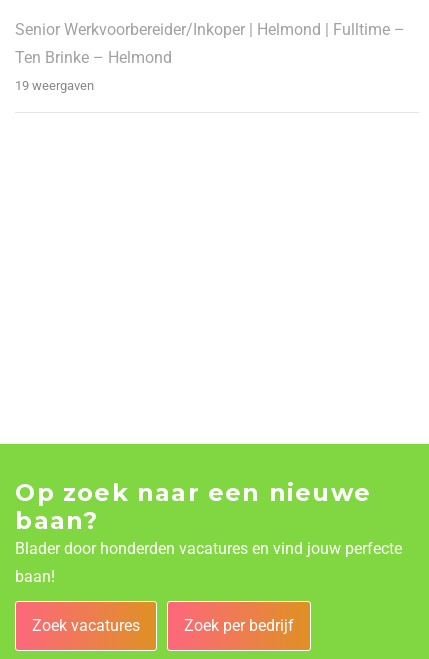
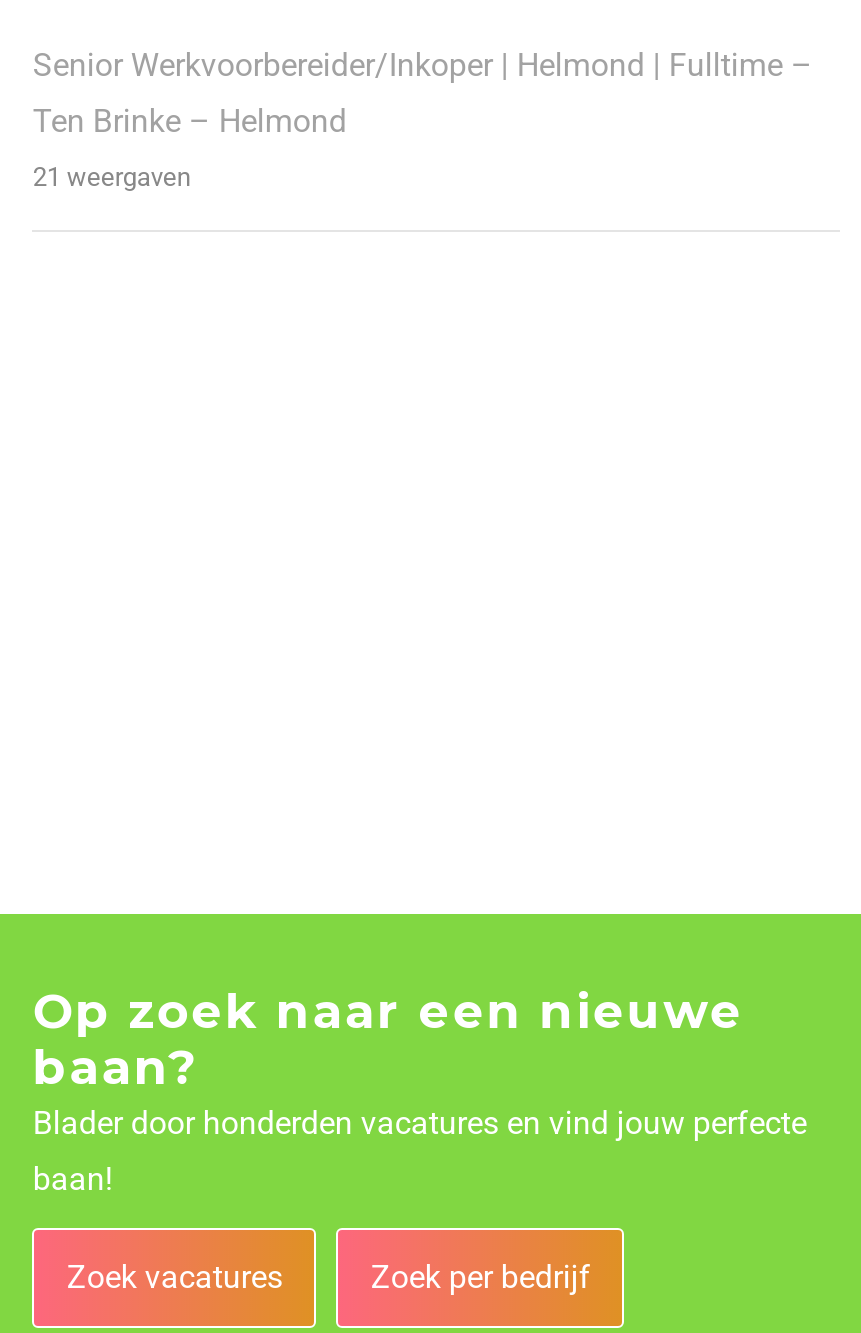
[15,78,94,93] 19 weergaven -> [33,162,191,192] 21 weergaven

